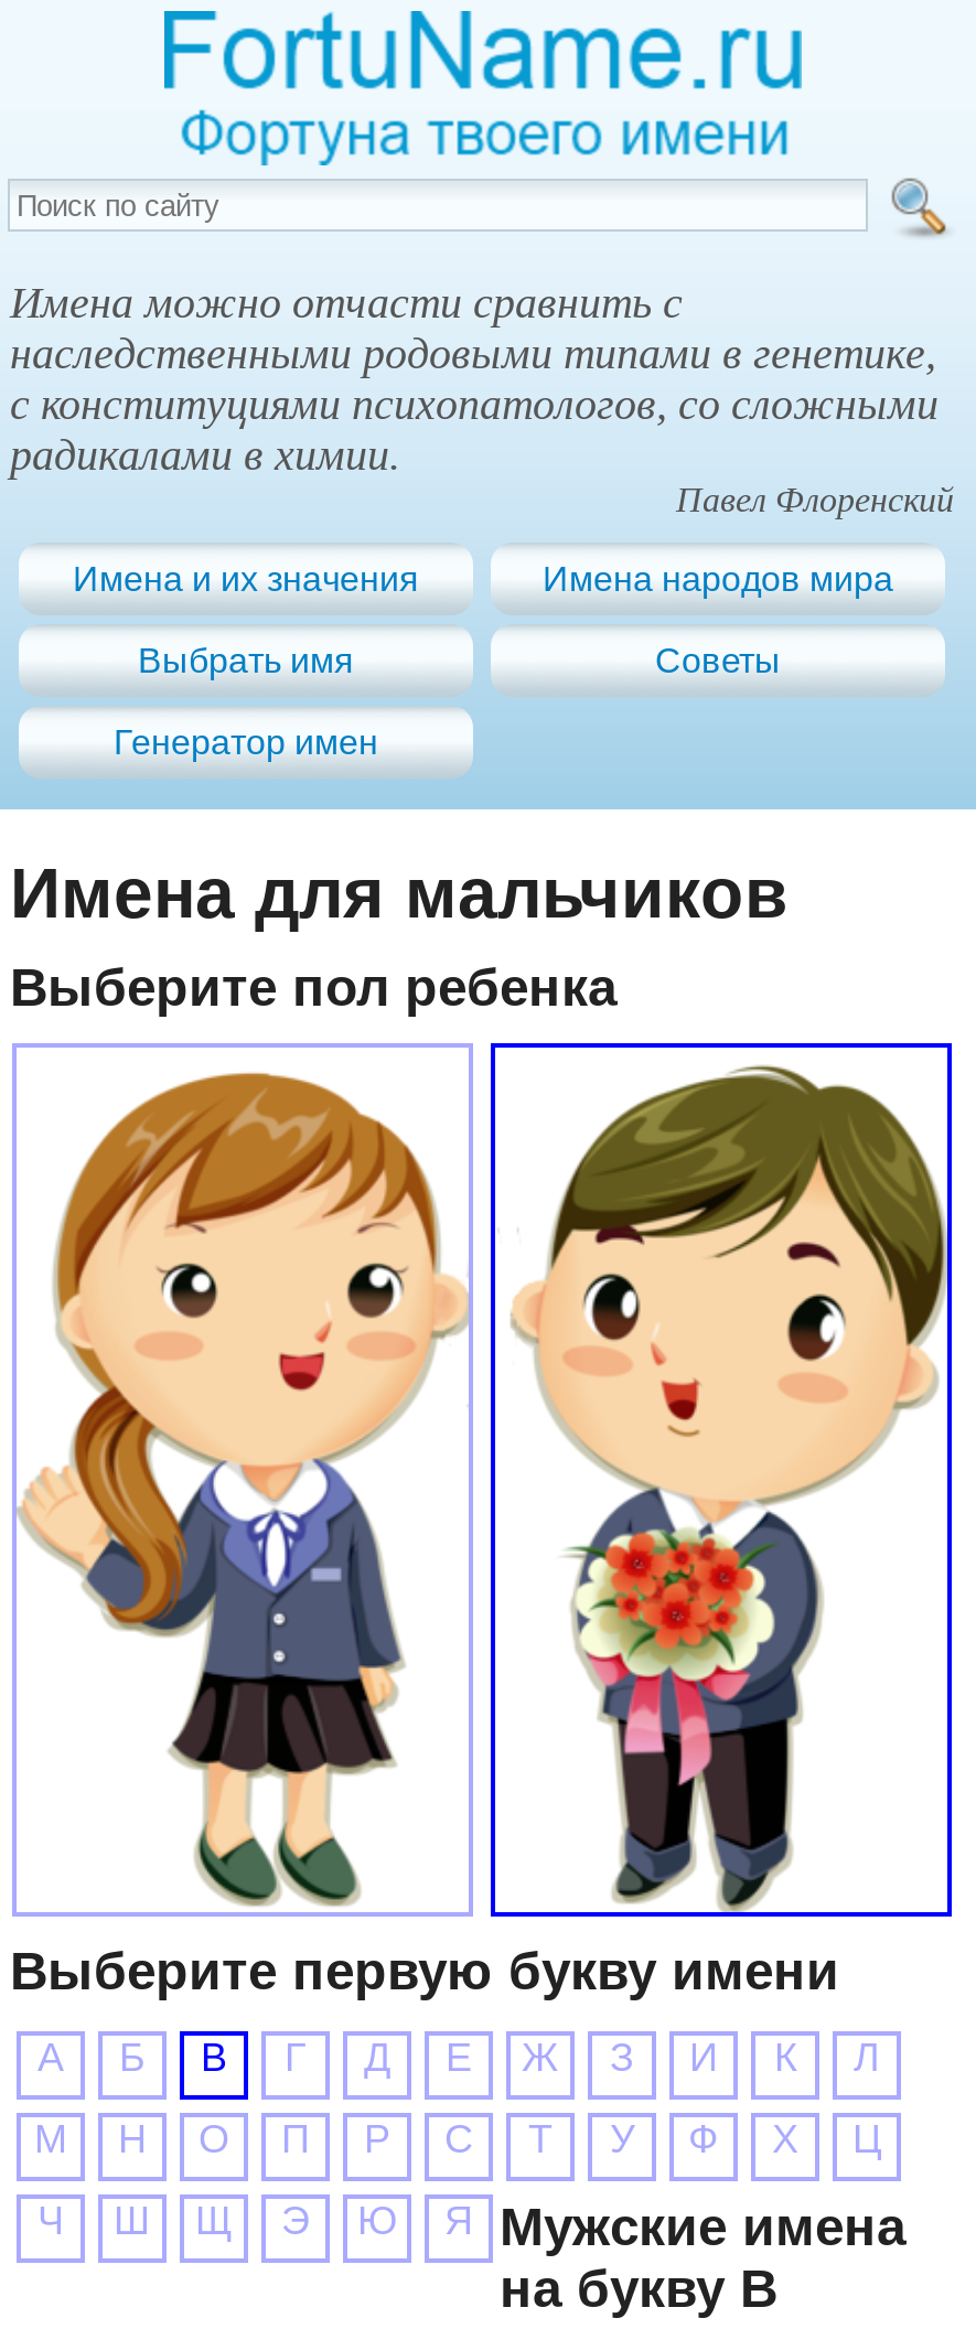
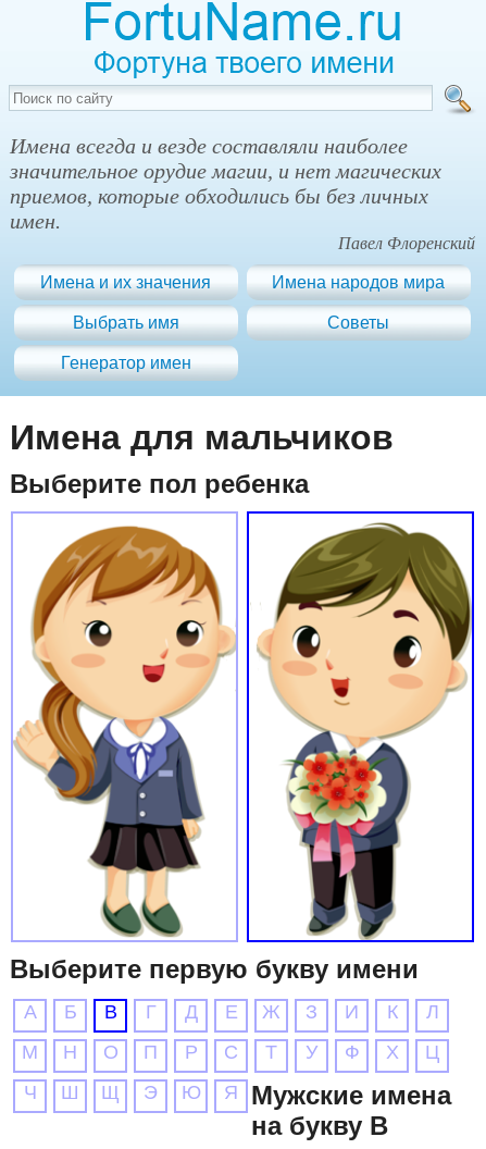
[10,278,939,479] Имена можно отчасти сравнить с | наследственными родовыми типами в генетике, | с конституциями психопатологов, со сложными | радикалами в химии. -> [10,134,441,233] Имена всегда и везде составляли наиболее | значительное орудие магии, и нет магических | приемов, которые обходились бы без личных | имен.

